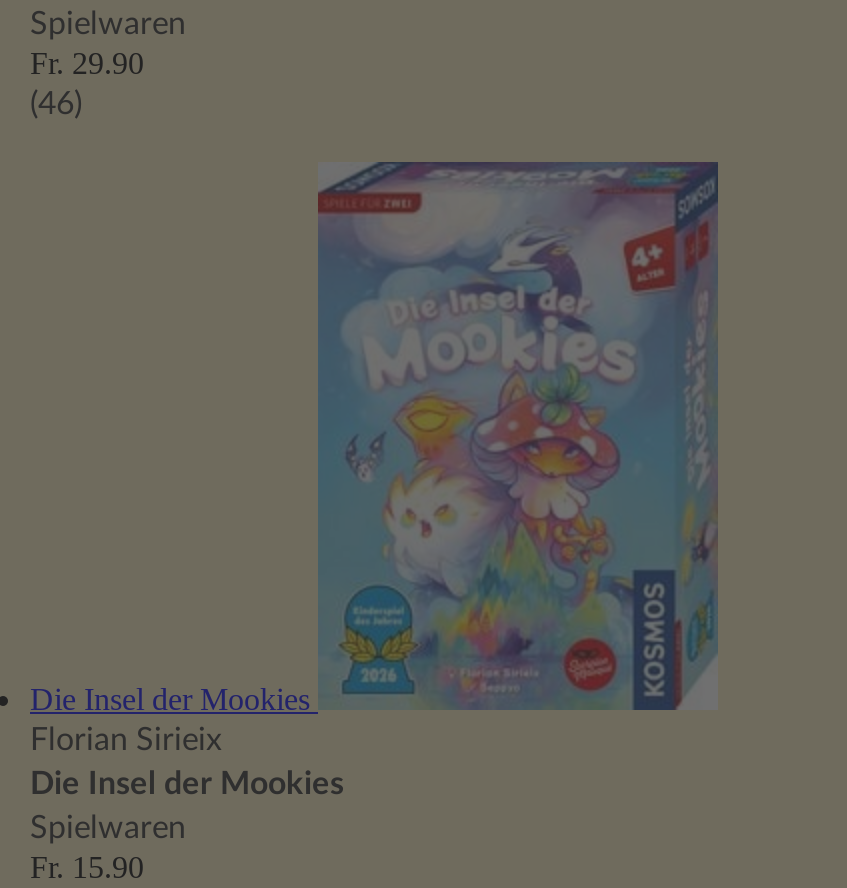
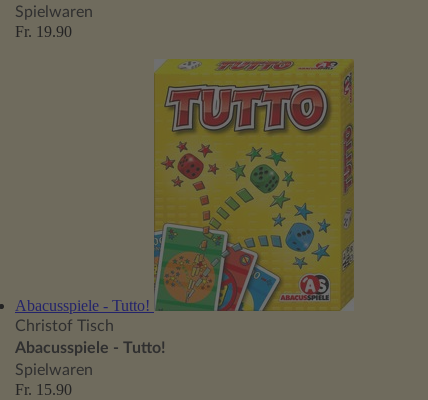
[30,46,144,120] Fr. 29.90 | (46) -> [15,23,72,40] Fr. 19.90
[30,160,720,800] [image] | Die Insel der Mookies | Florian Sirieix | Die Insel der Mookies -> [15,58,359,356] [image] | Abacusspiele - Tutto! | Christof Tisch | Abacusspiele - Tutto!

